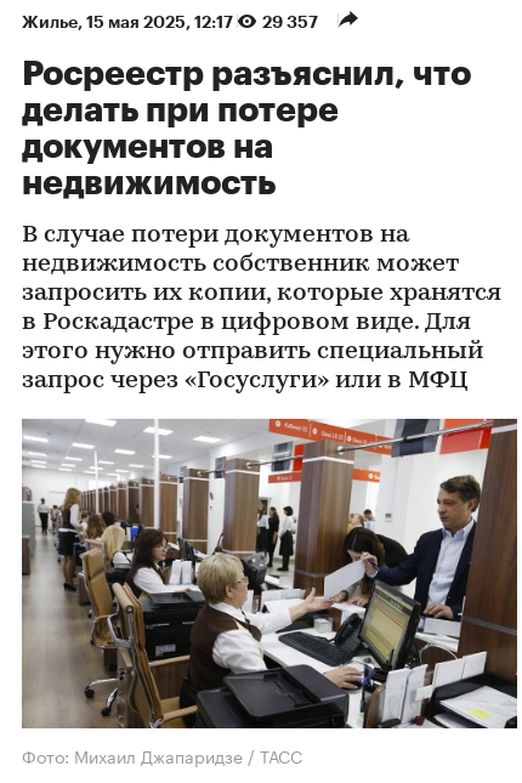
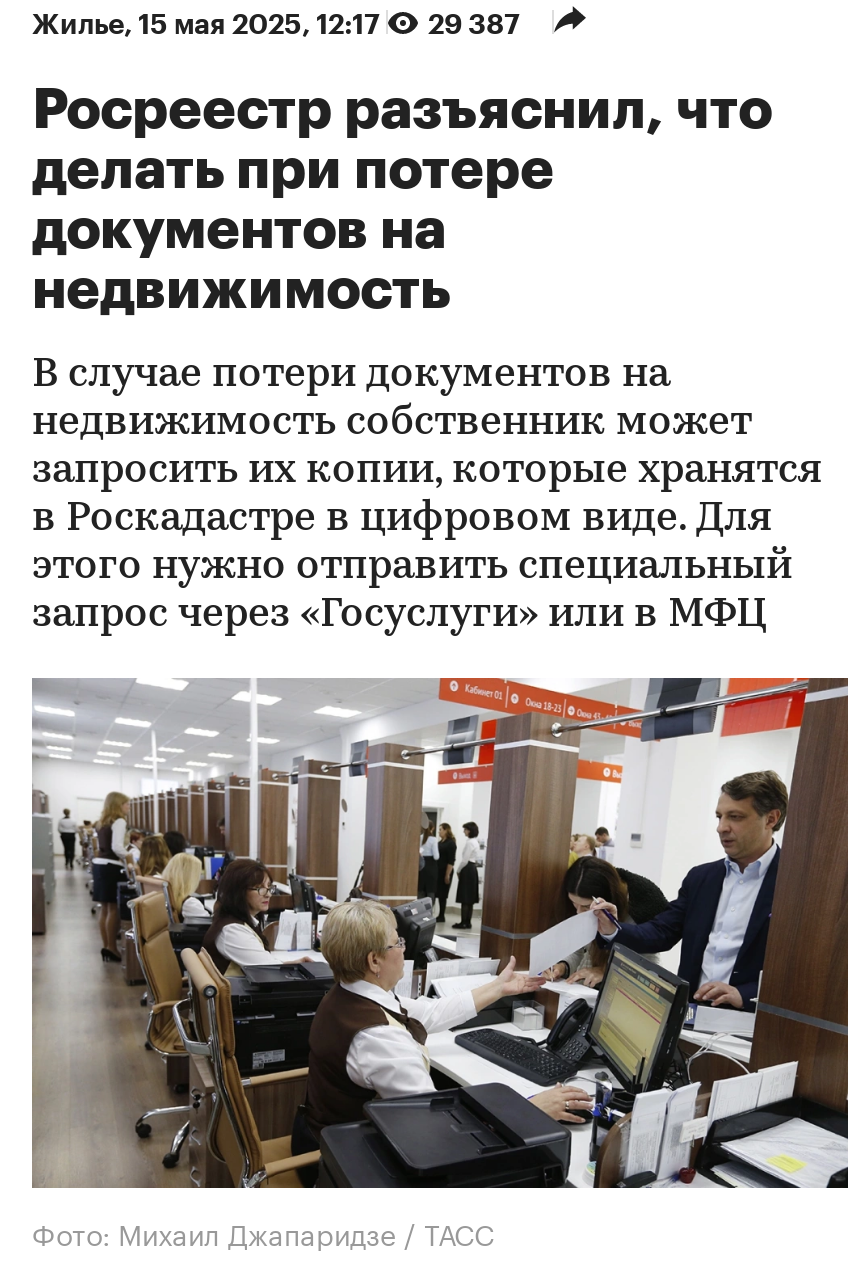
[22,13,318,30] Жилье, 15 мая 2025, 12:17 29 357 -> [32,10,520,38] Жилье, 15 мая 2025, 12:17 29 387

